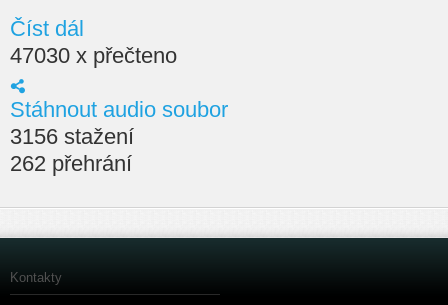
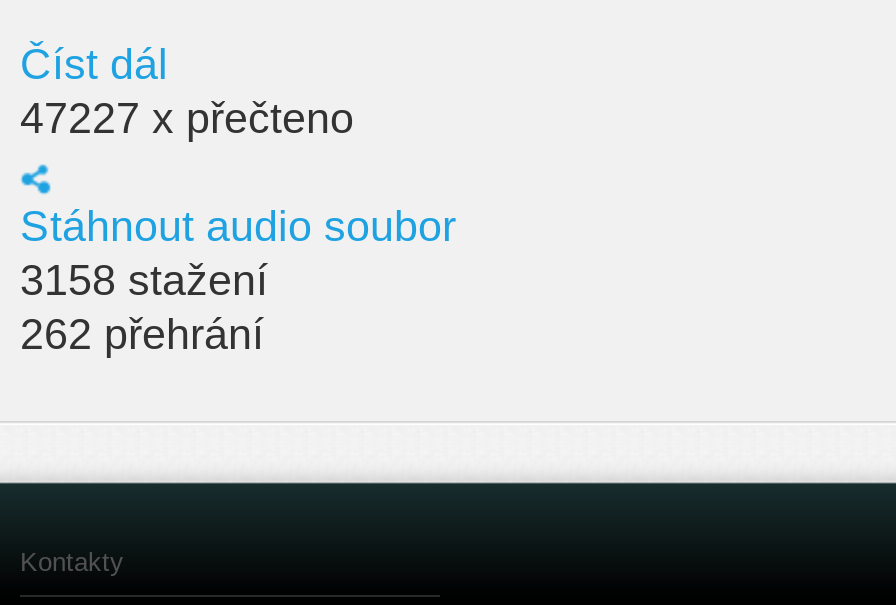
[10,42,177,67] 47030 x přečteno -> [20,92,354,142] 47227 x přečteno
[10,123,134,148] 3156 stažení -> [20,254,268,304] 3158 stažení

